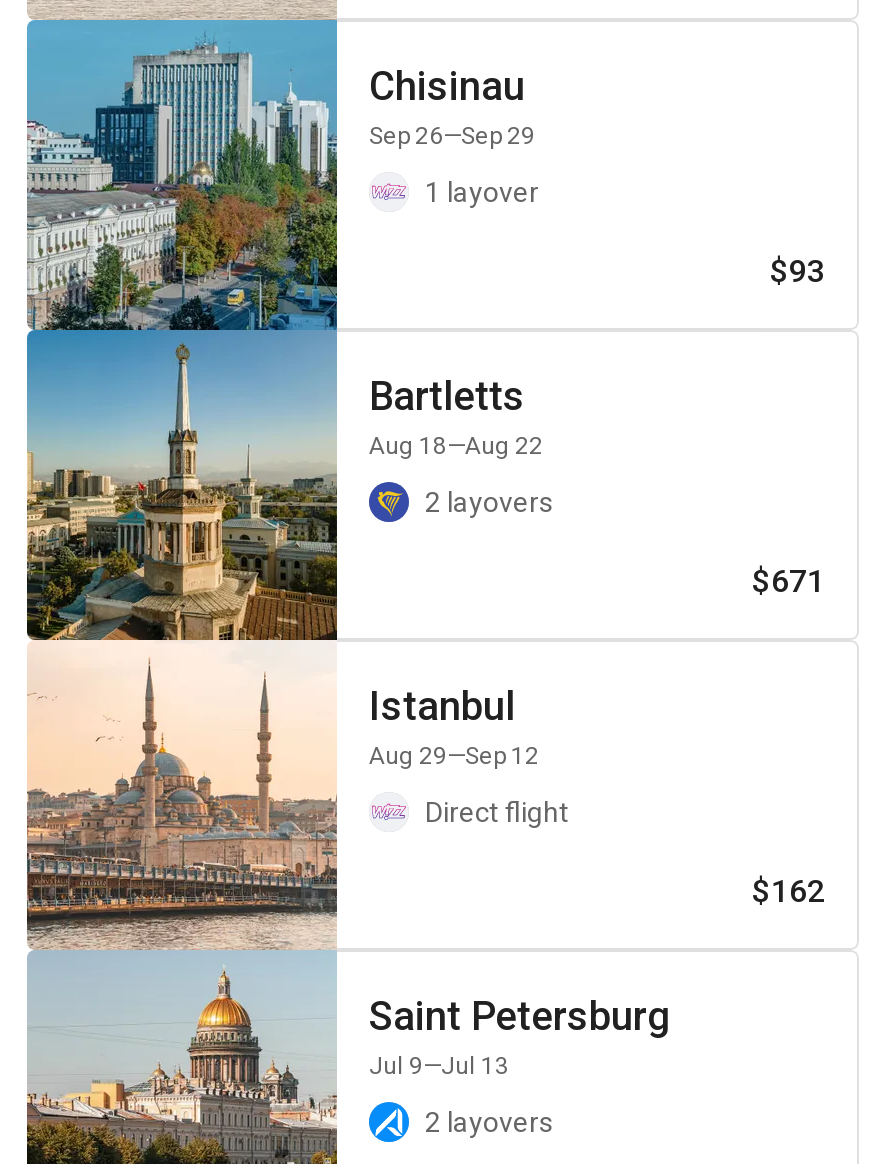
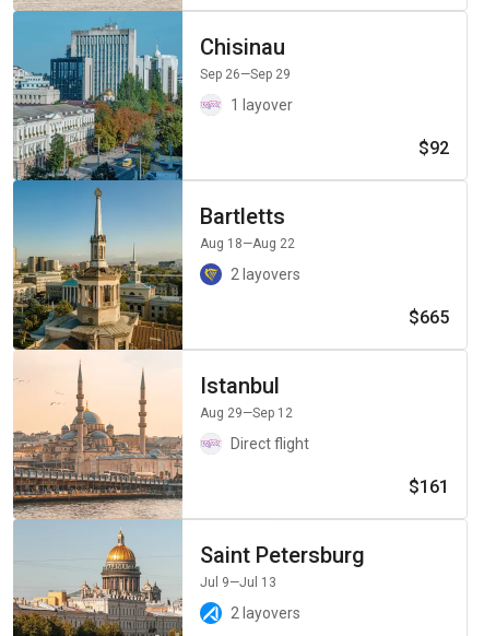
[769,252,825,290] $93 -> [418,138,449,158] $92
[751,562,825,600] $671 -> [409,307,449,328] $665
[751,872,825,910] $162 -> [409,476,449,497] $161

